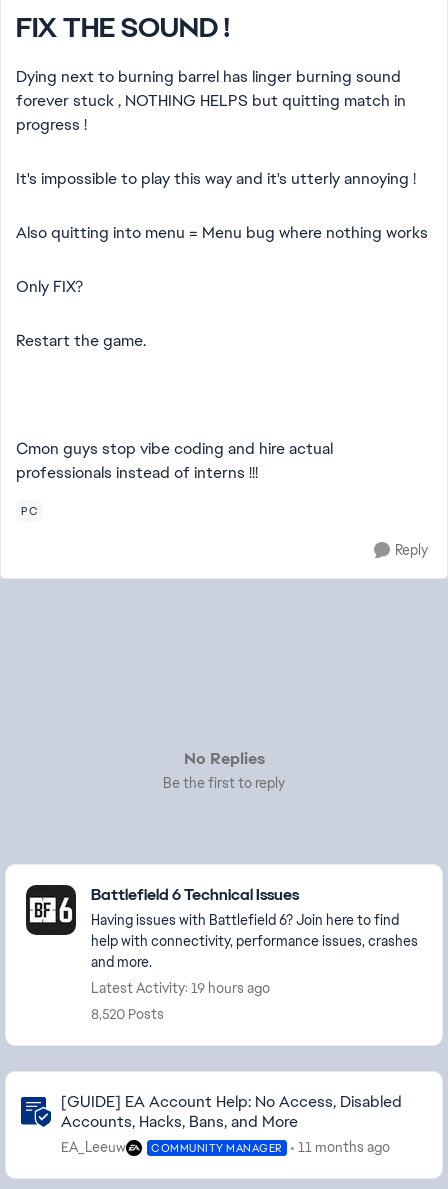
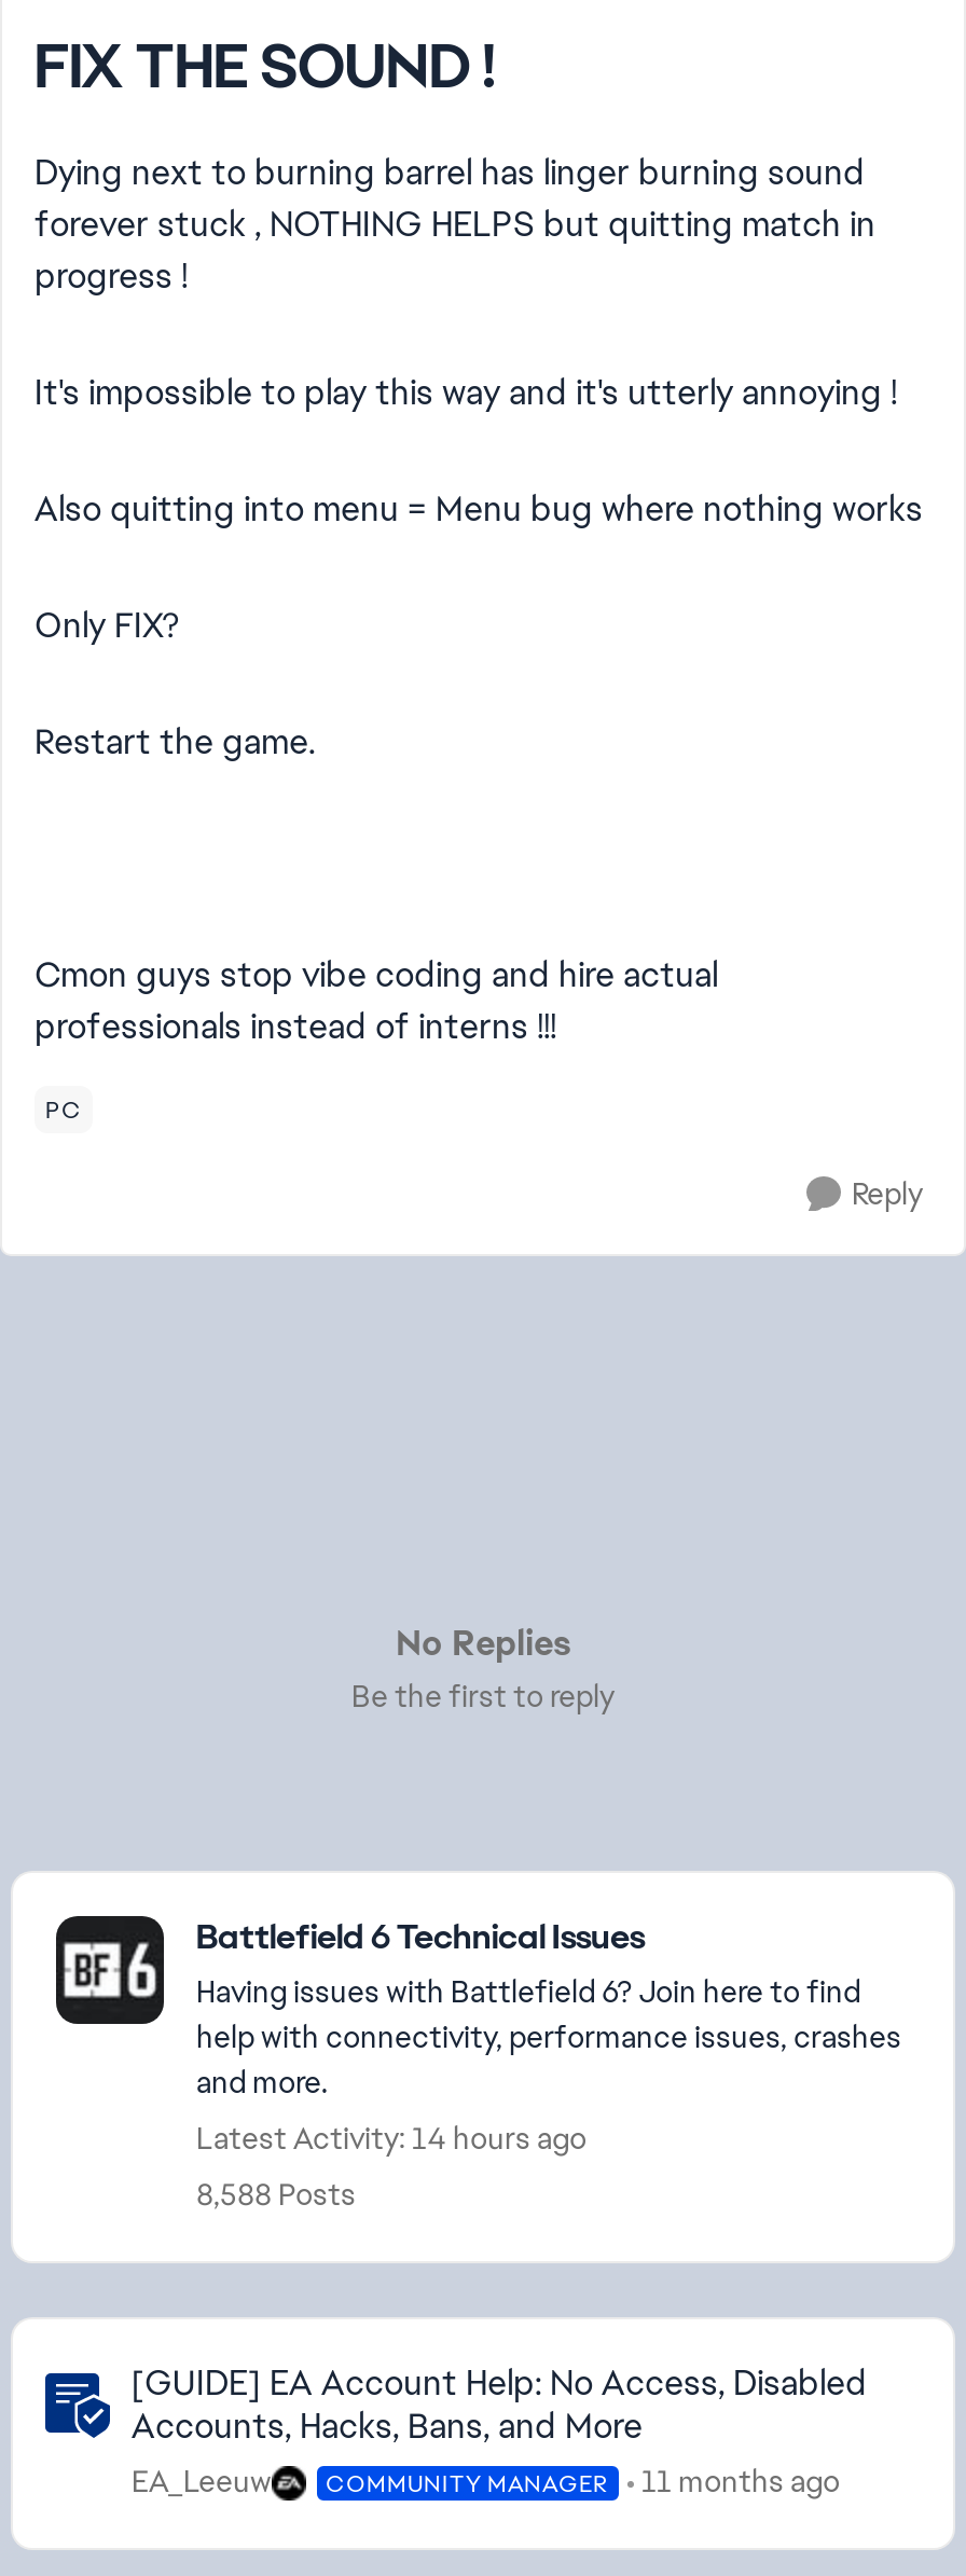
[91,979,270,997] Latest Activity: 19 hours ago -> [196,2119,586,2158] Latest Activity: 14 hours ago
[91,1005,164,1023] 8,520 Posts -> [196,2175,356,2214] 8,588 Posts

